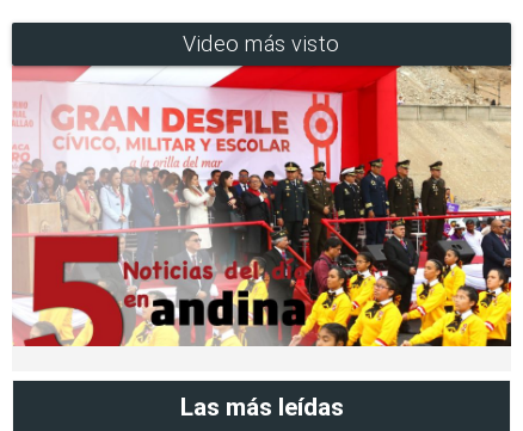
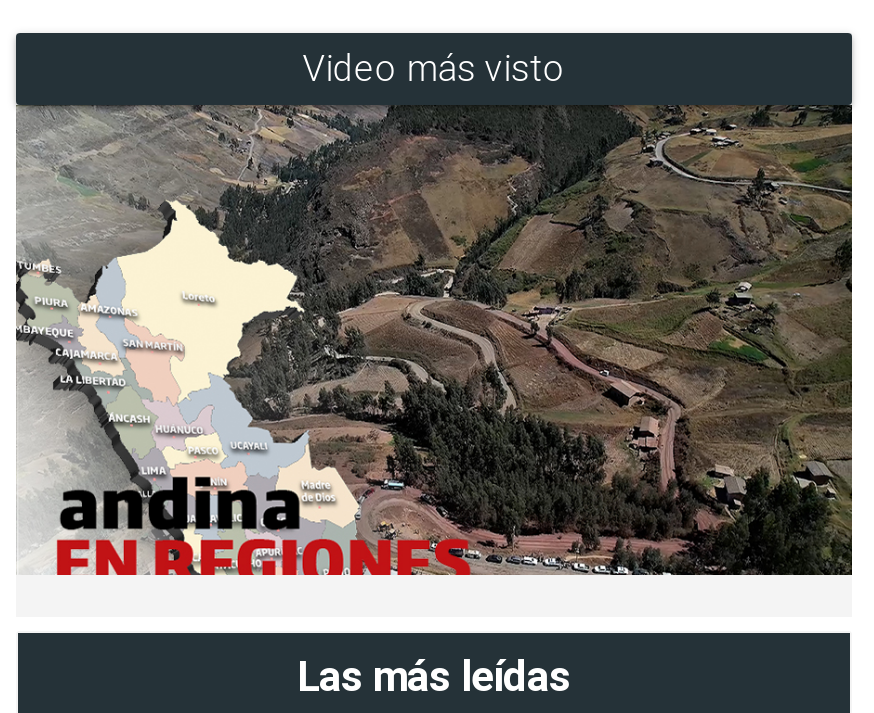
[12,64,512,347] [image] -> [14,105,854,577] [image]

